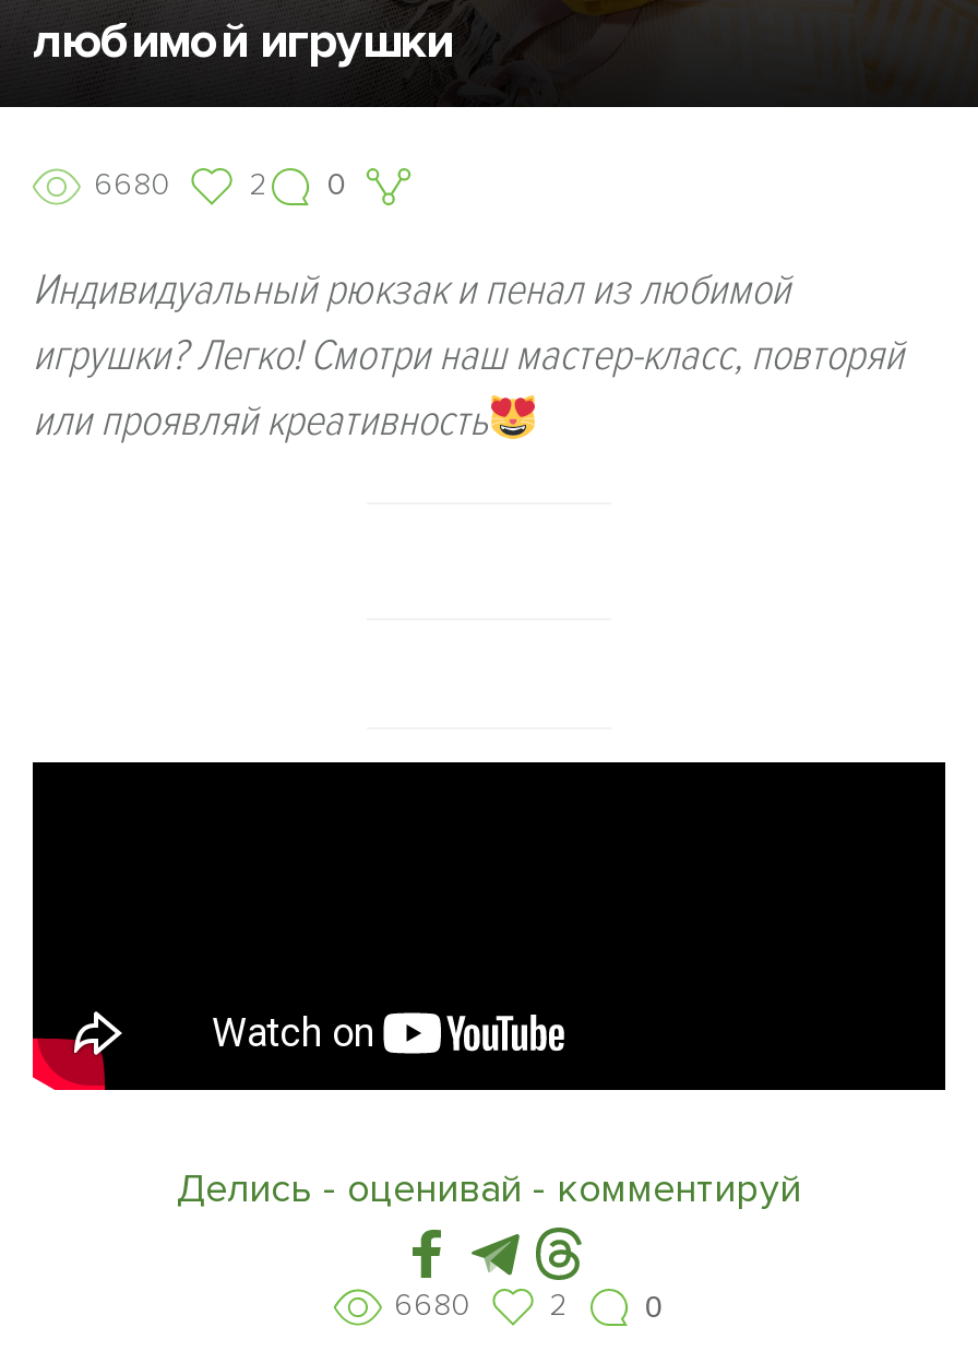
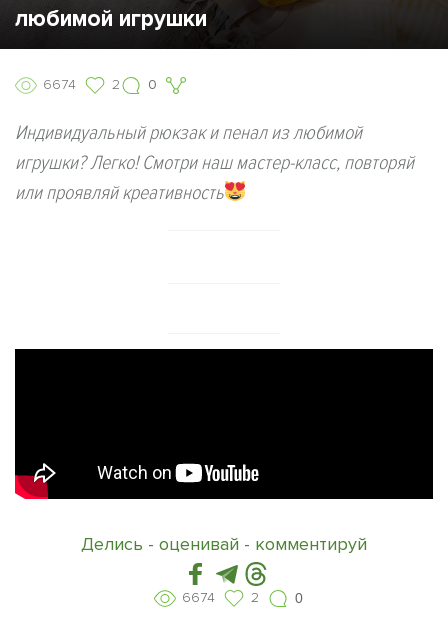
[94,166,170,203] 6680 -> [43,76,76,93] 6674
[394,1287,470,1324] 6680 -> [181,589,214,606] 6674

